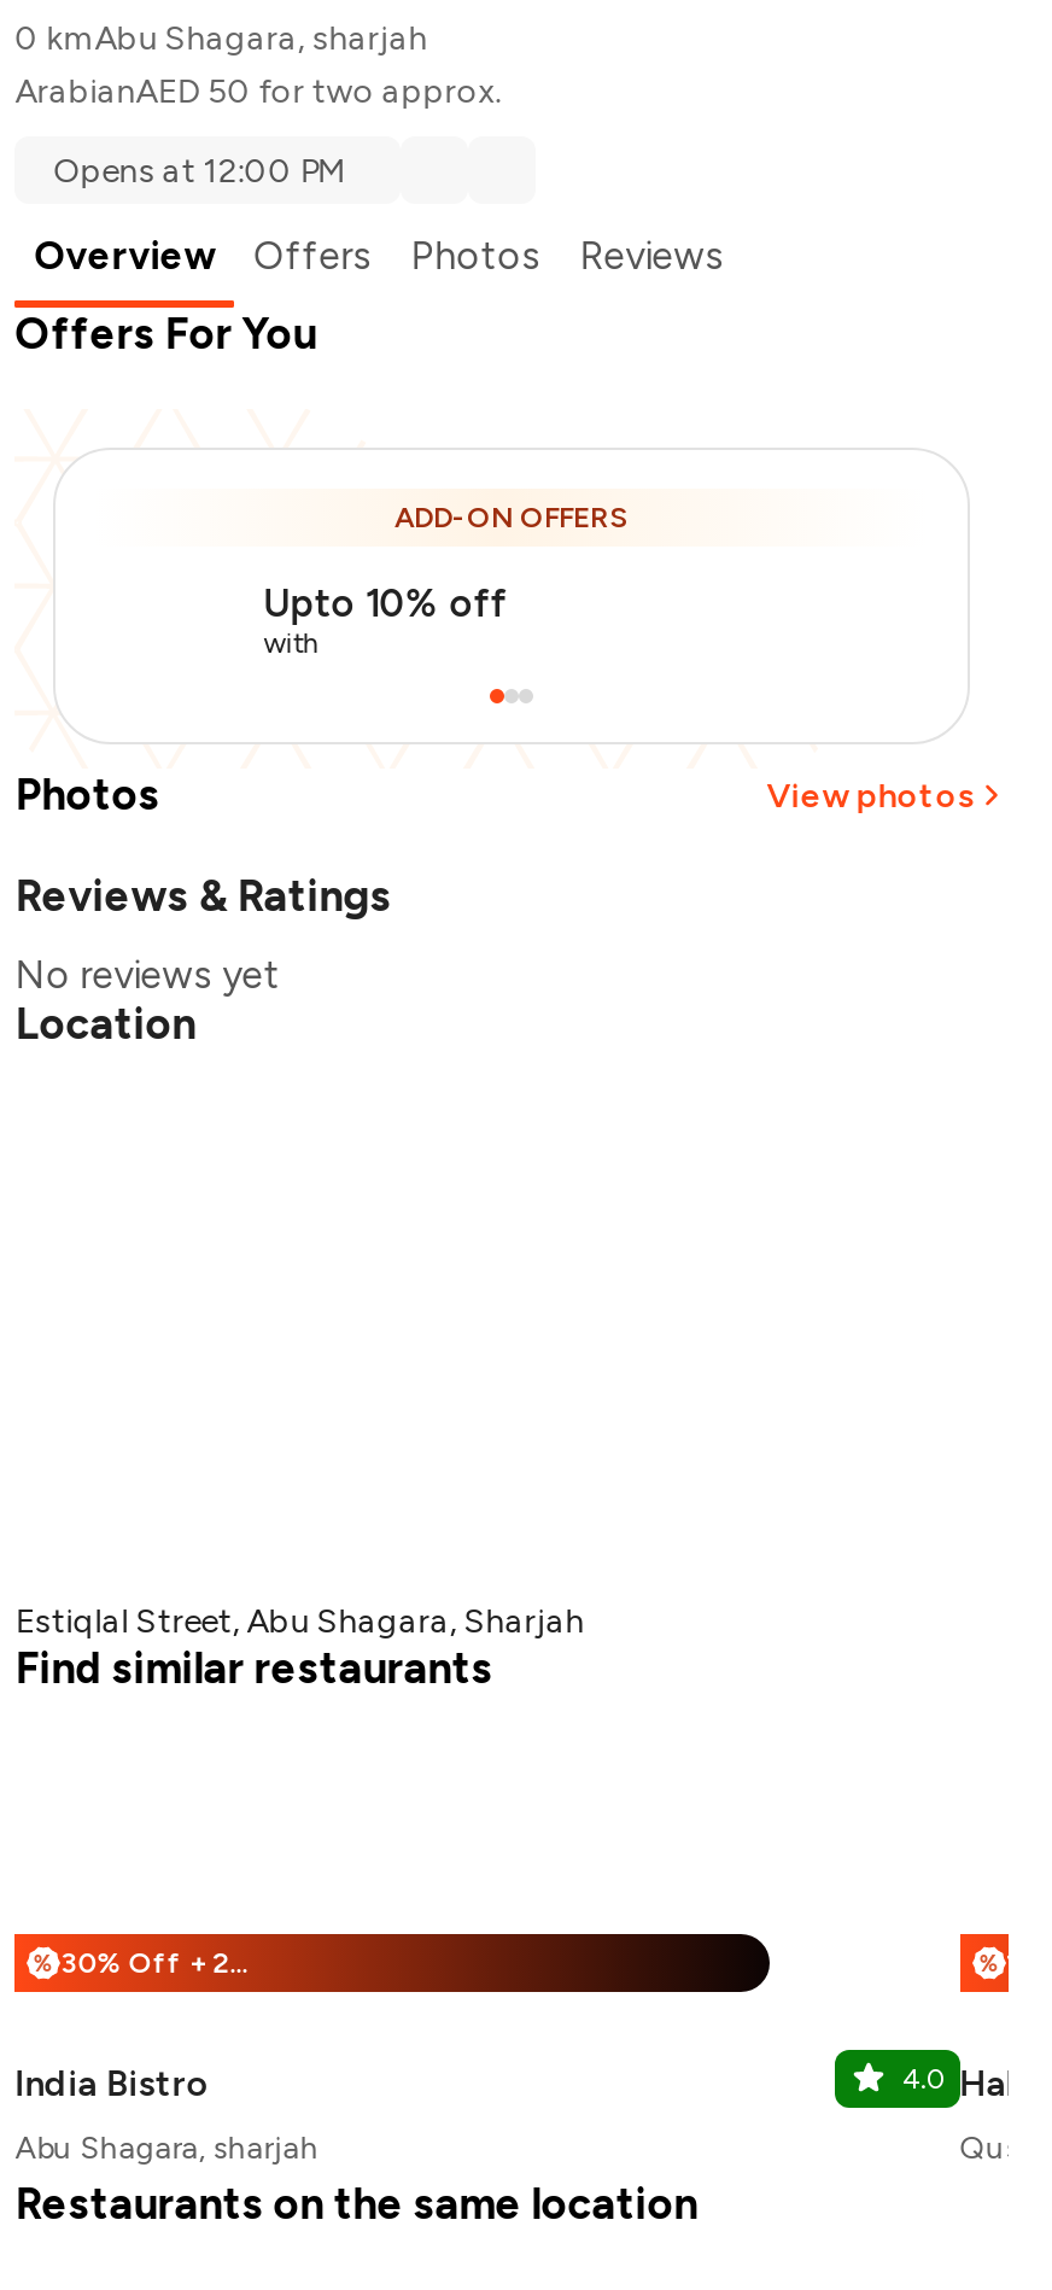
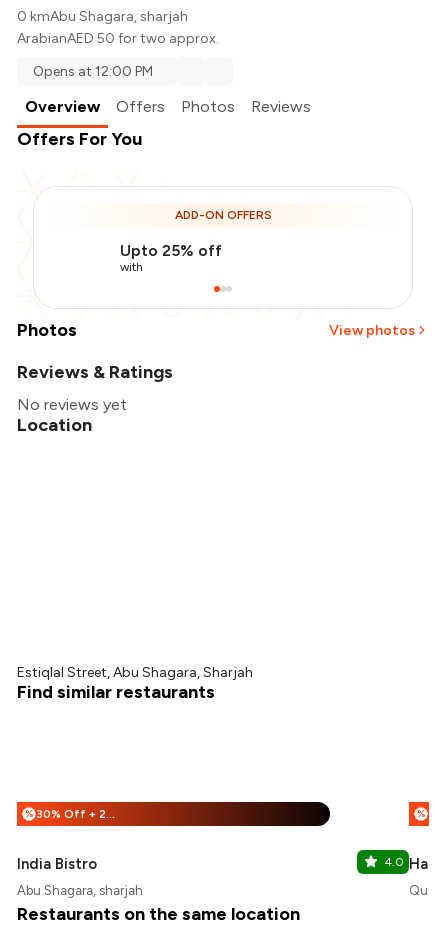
[264,581,507,627] Upto 10% off -> [120,241,222,260] Upto 25% off

